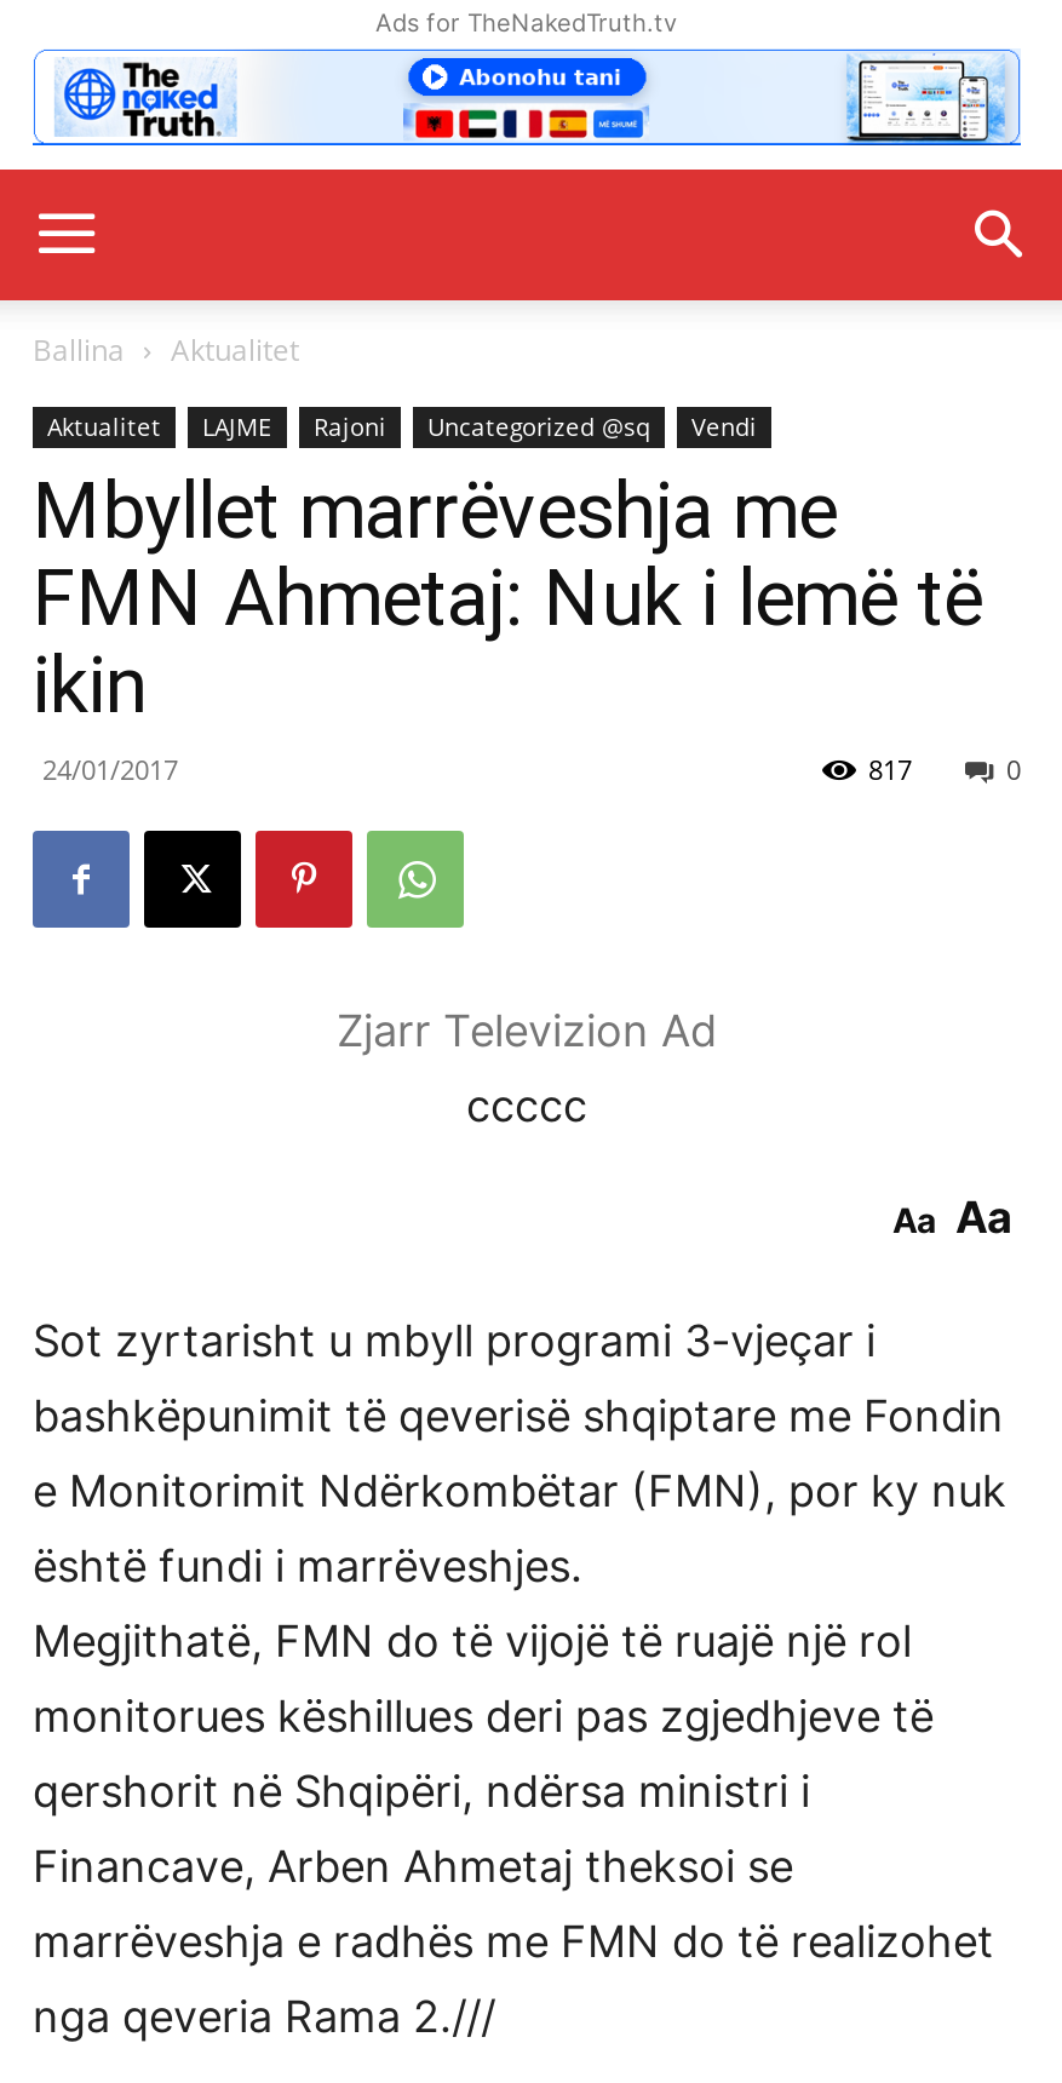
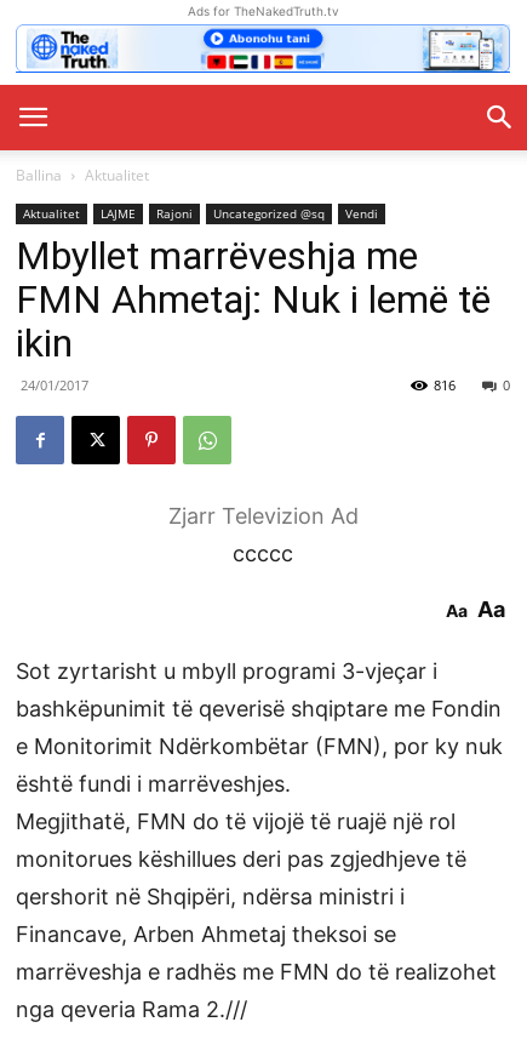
[868,751,912,787] 817 -> [434,376,456,394] 816

